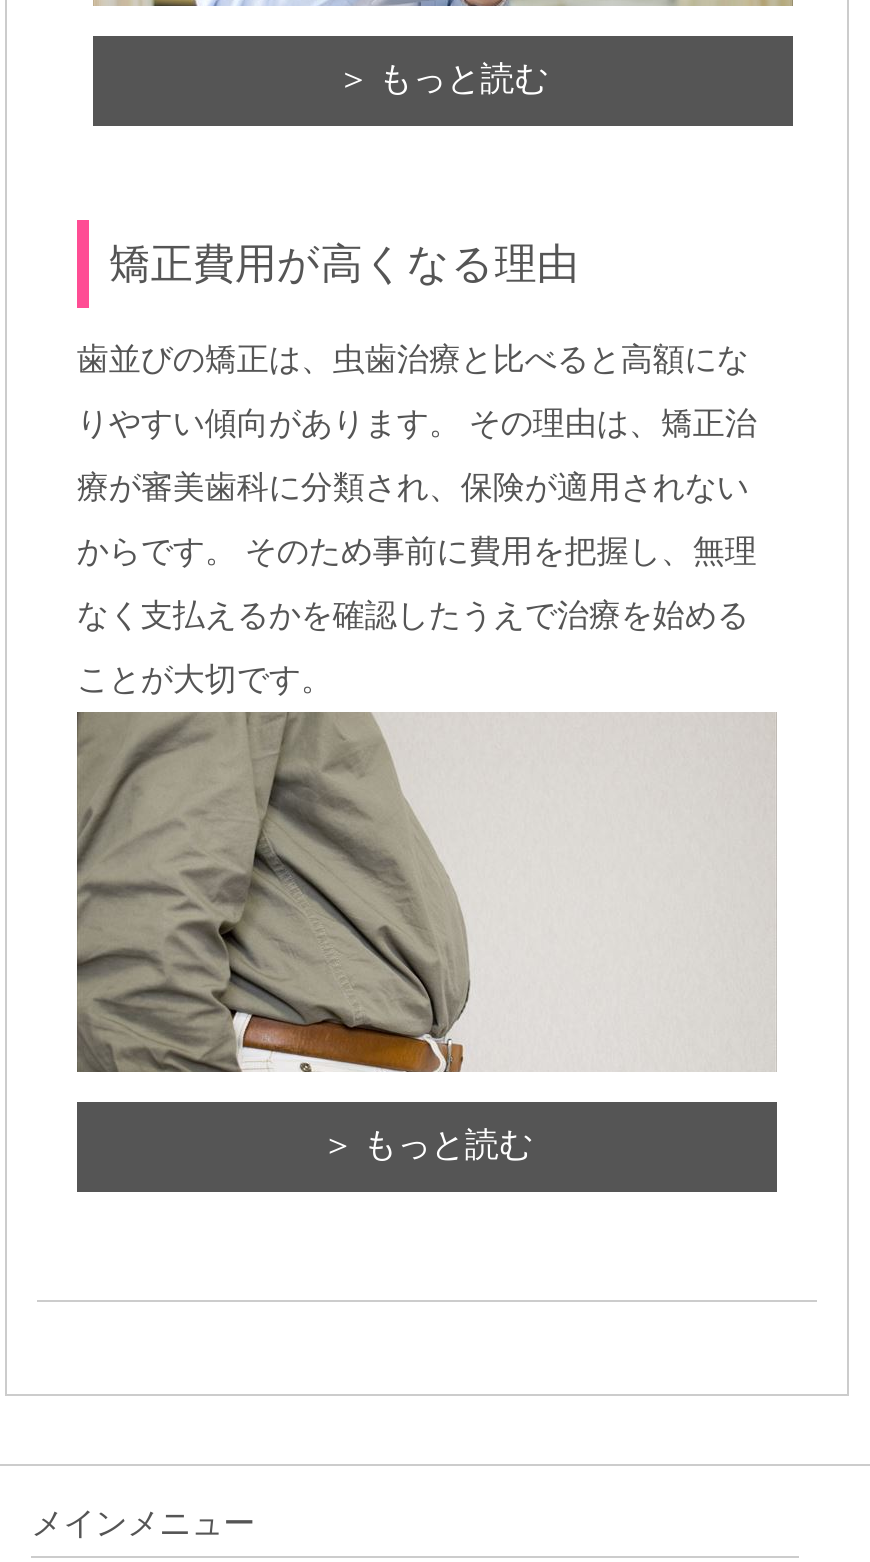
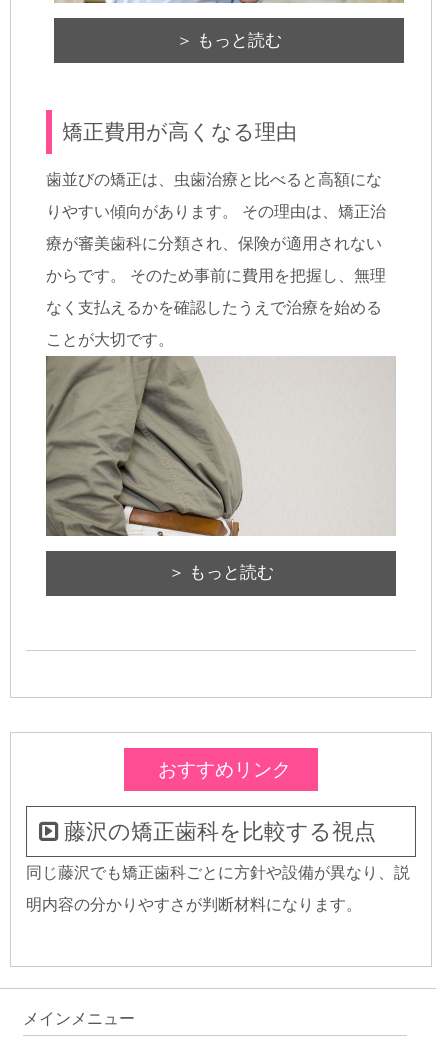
none -> [26,759,410,913] おすすめリンク | 藤沢の矯正歯科を比較する視点 | 同じ藤沢でも矯正歯科ごとに方針や設備が異なり、説 | 明内容の分かりやすさが判断材料になります。

